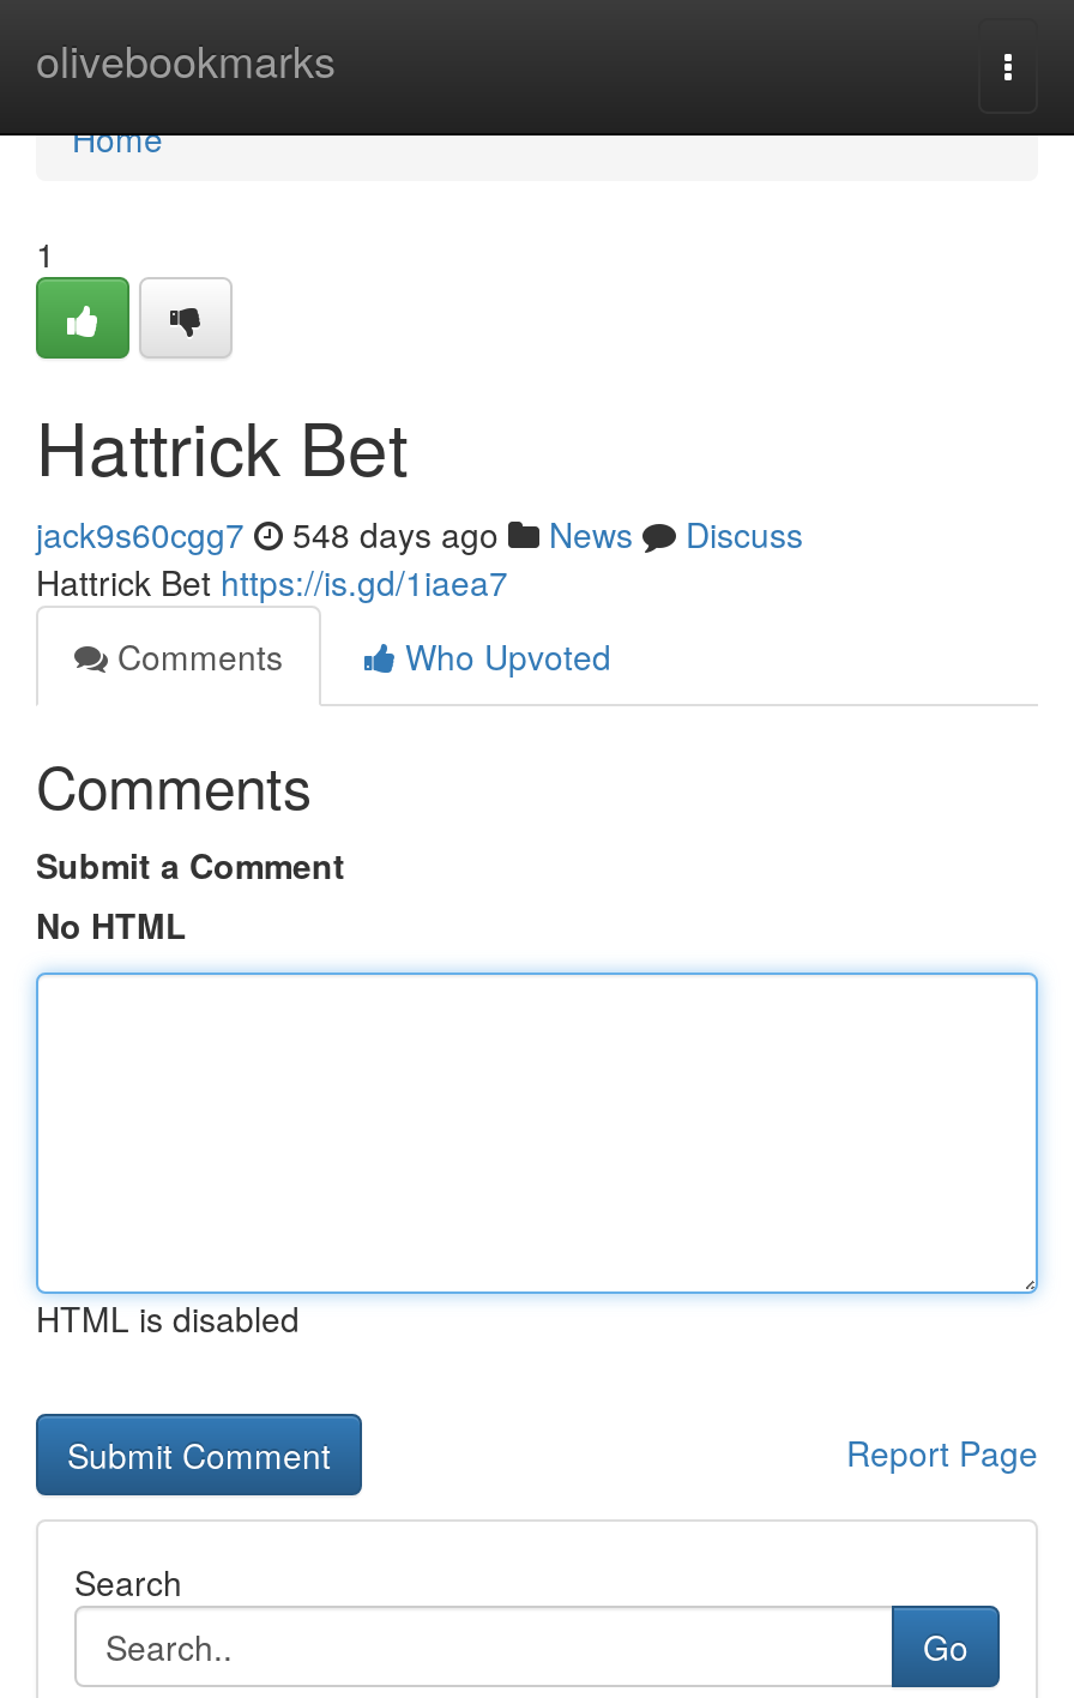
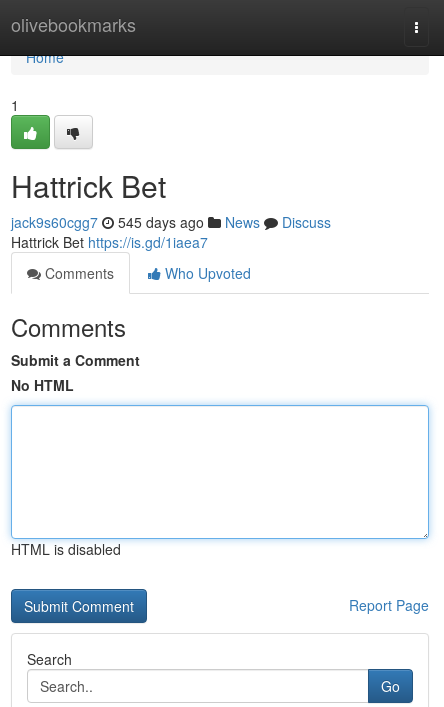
[36,510,803,558] jack9s60cgg7 548 days ago News Discuss -> [11,212,331,232] jack9s60cgg7 545 days ago News Discuss

